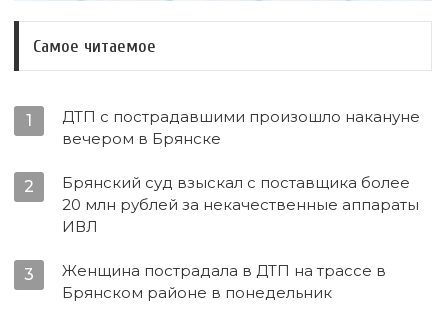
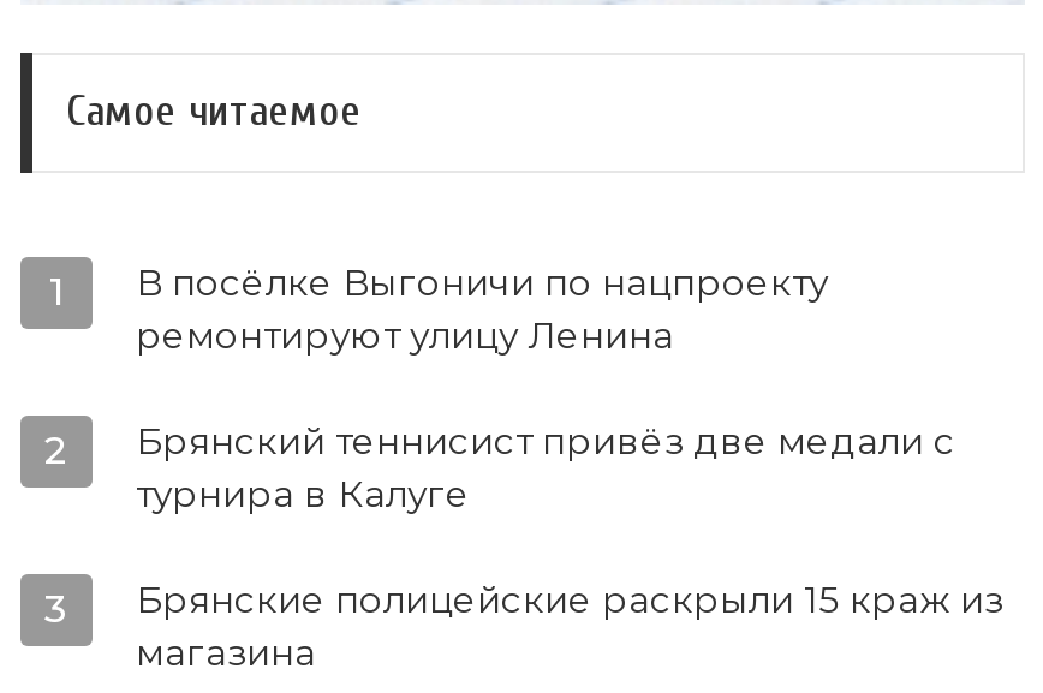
[62,107,420,148] ДТП с пострадавшими произошло накануне | вечером в Брянске -> [136,258,828,356] В посёлке Выгоничи по нацпроекту | ремонтируют улицу Ленина
[62,173,419,236] Брянский суд взыскал с поставщика более | 20 млн рублей за некачественные аппараты | ИВЛ -> [136,416,955,515] Брянский теннисист привёз две медали с | турнира в Калуге
[62,261,386,302] Женщина пострадала в ДТП на трассе в | Брянском районе в понедельник -> [136,575,1003,673] Брянские полицейские раскрыли 15 краж из | магазина

